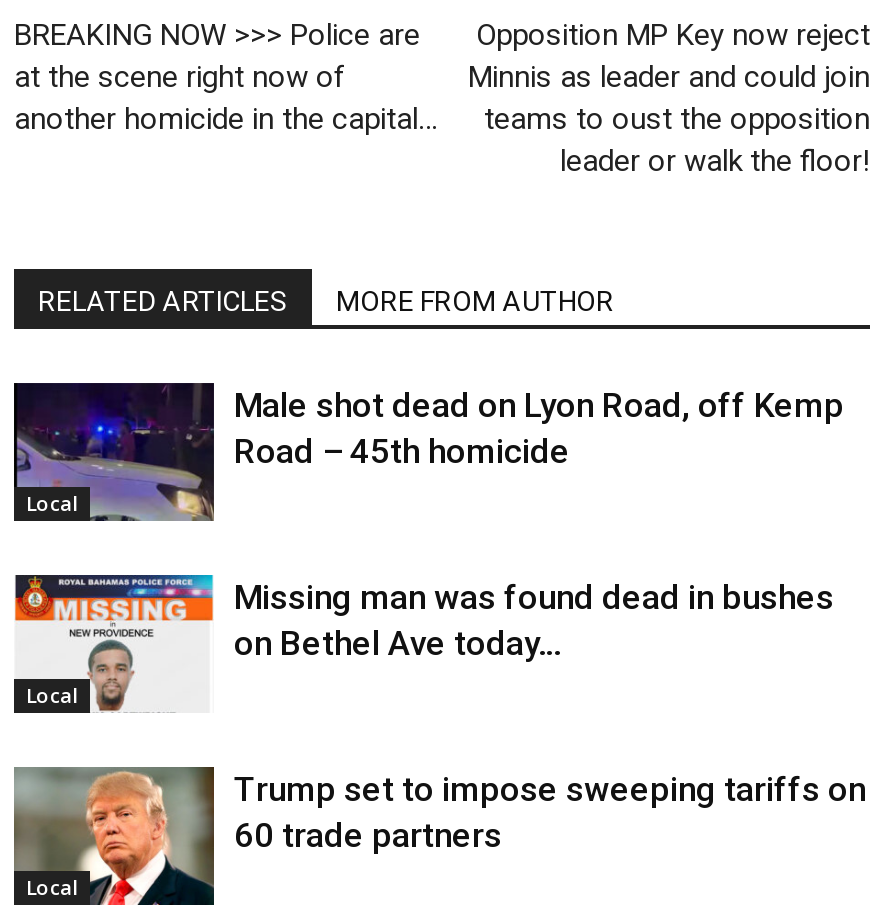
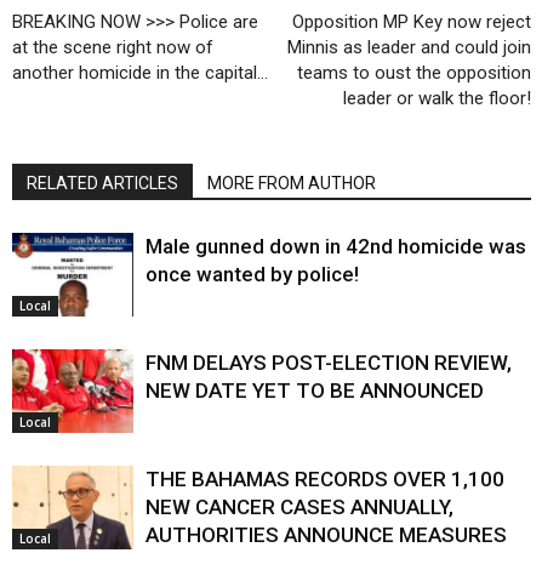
[12,383,844,523] [image] | Male shot dead on Lyon Road, off Kemp | Road – 45th homicide -> [11,233,526,317] [image] | Male gunned down in 42nd homicide was | once wanted by police!
[14,573,834,713] [image] | Missing man was found dead in bushes | on Bethel Ave today… -> [11,348,512,434] [image] | FNM DELAYS POST-ELECTION REVIEW, | NEW DATE YET TO BE ANNOUNCED
[12,765,866,907] [image] | Trump set to impose sweeping tariffs on | 60 trade partners -> [12,466,507,551] [image] | THE BAHAMAS RECORDS OVER 1,100 | NEW CANCER CASES ANNUALLY, | AUTHORITIES ANNOUNCE MEASURES

